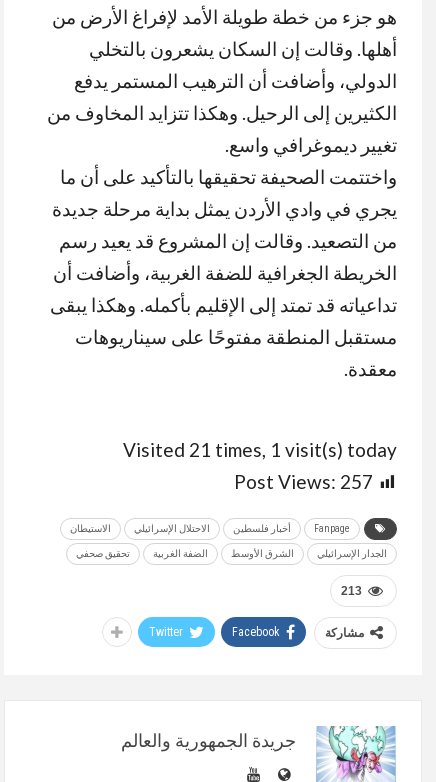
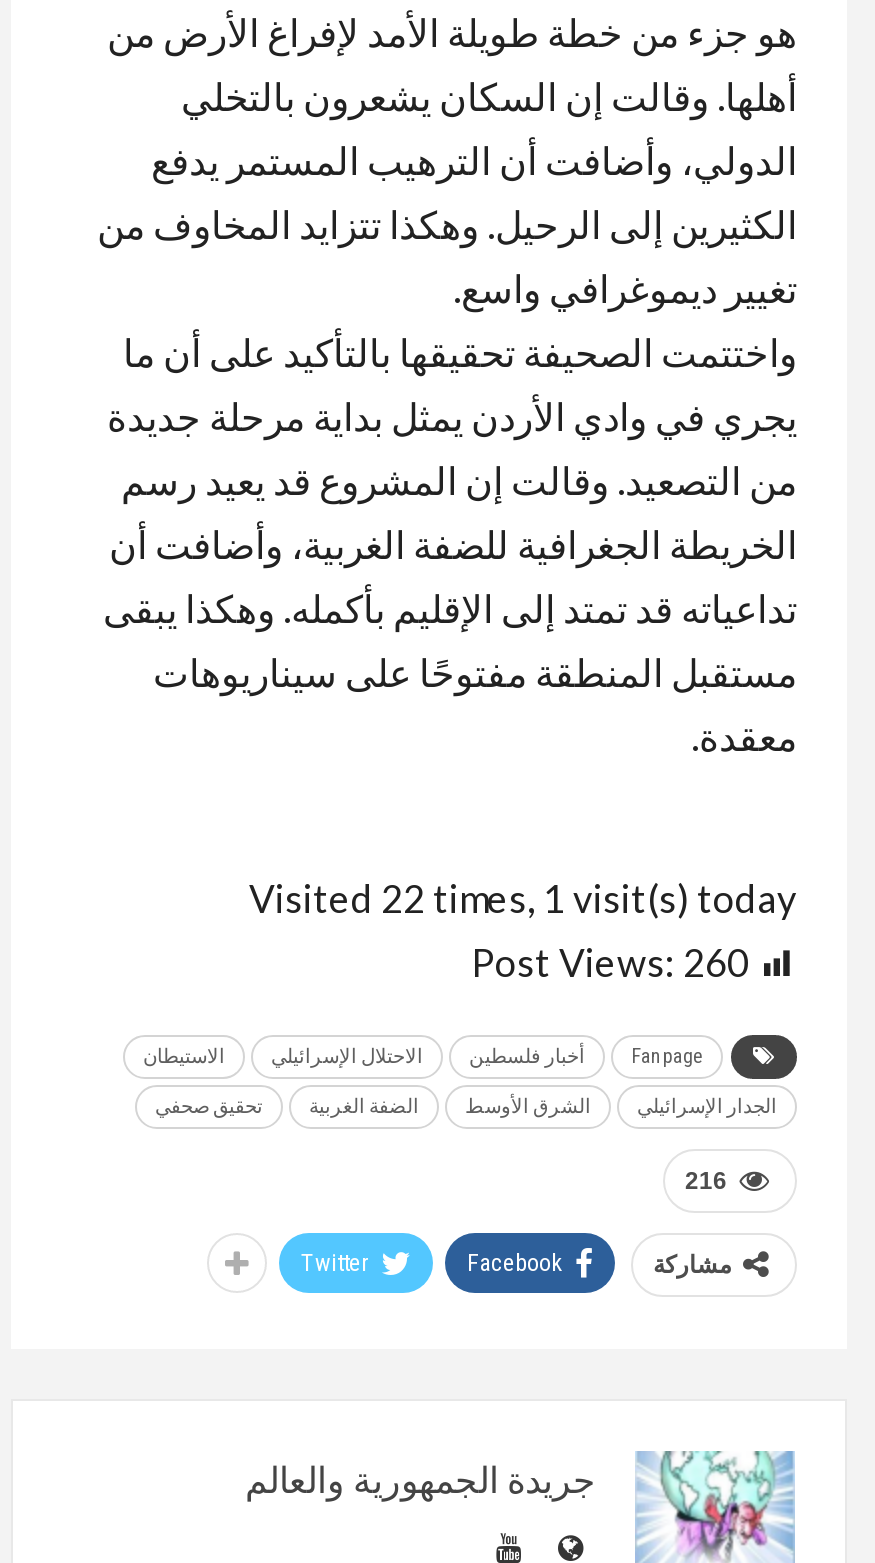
[123,438,397,461] Visited 21 times, 1 visit(s) today -> [249,875,797,921] Visited 22 times, 1 visit(s) today
[234,470,373,493] Post Views: 257 -> [471,939,749,985] Post Views: 260
[341,584,362,598] 213 -> [685,1167,727,1195] 216

